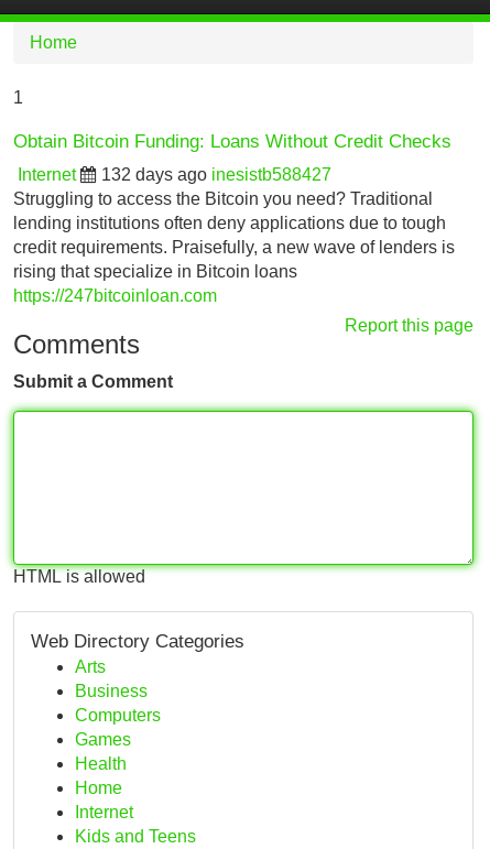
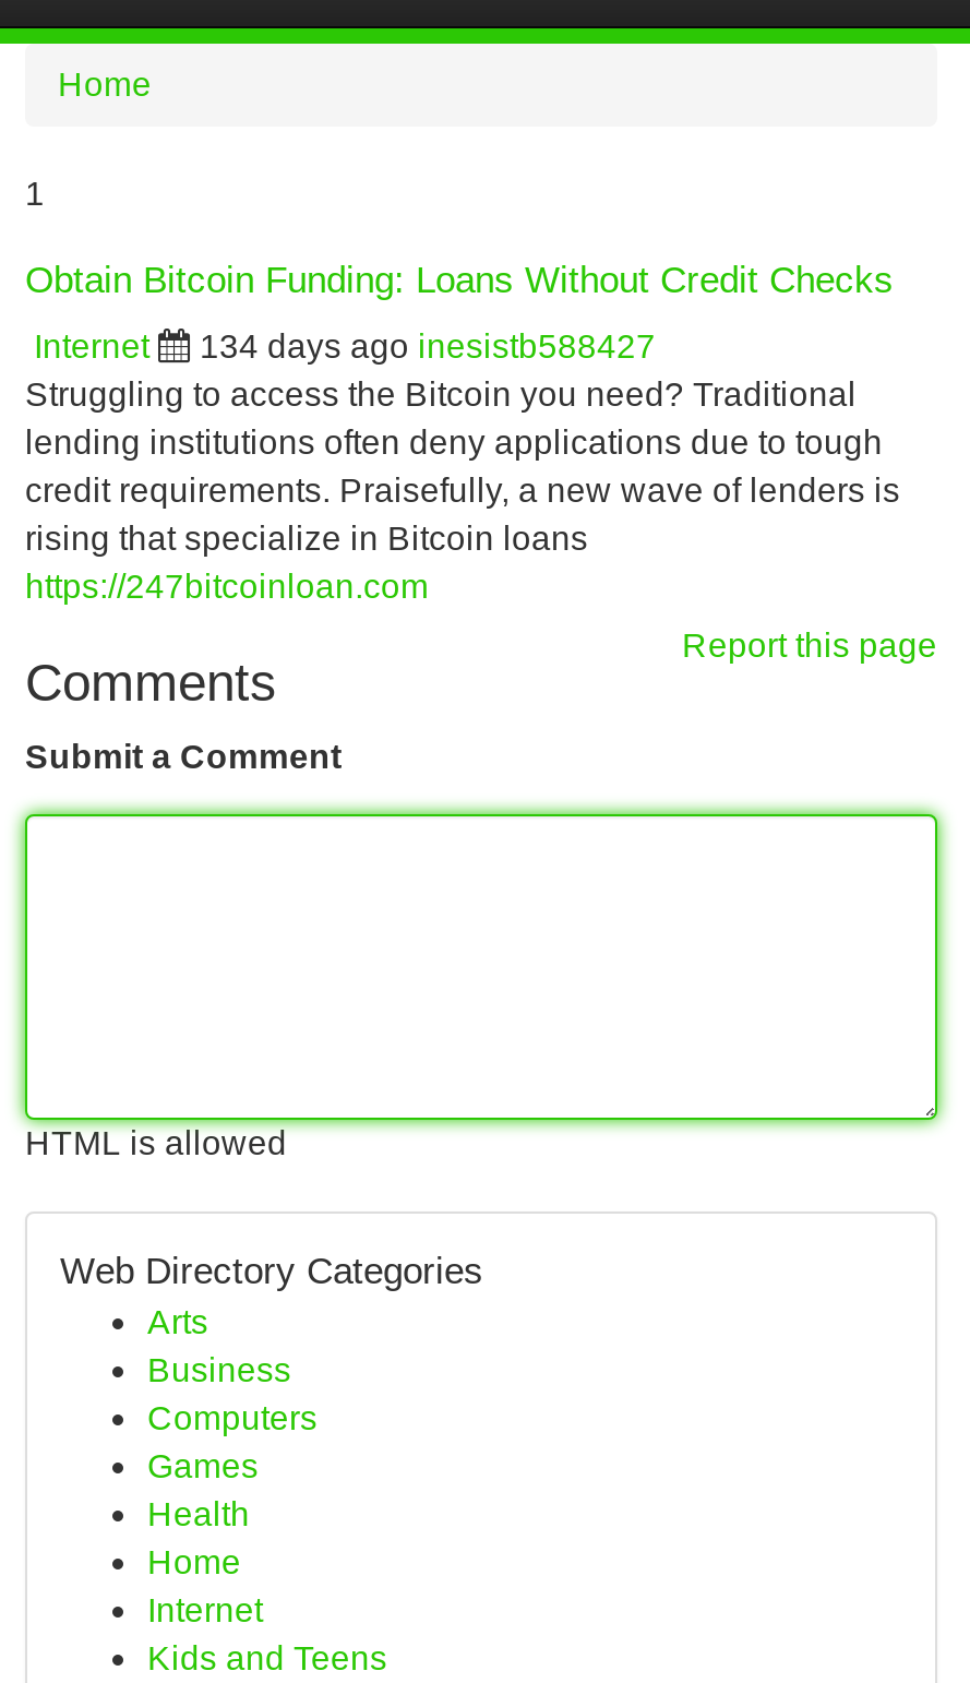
[101,165,331,184] 132 days ago inesistb588427 -> [200,327,656,365] 134 days ago inesistb588427

